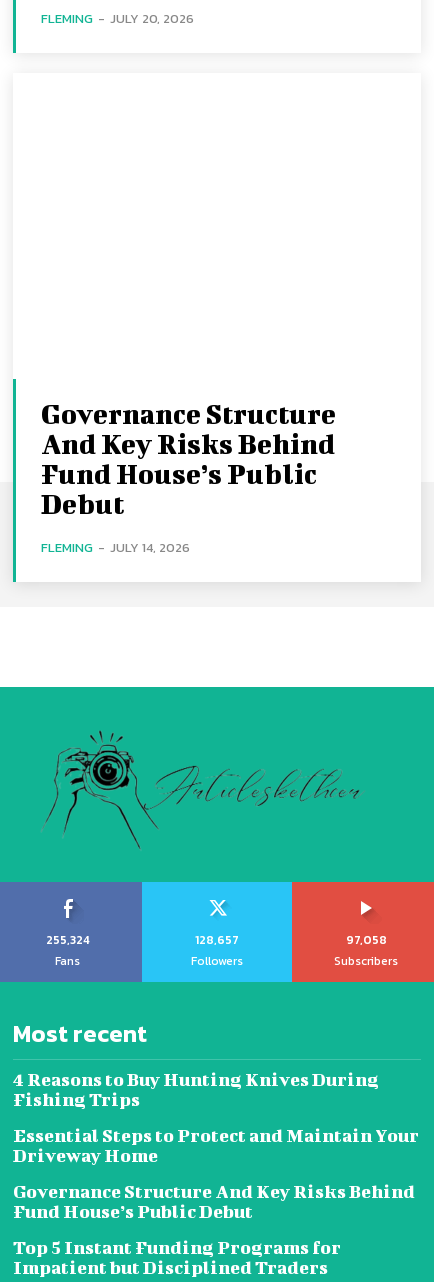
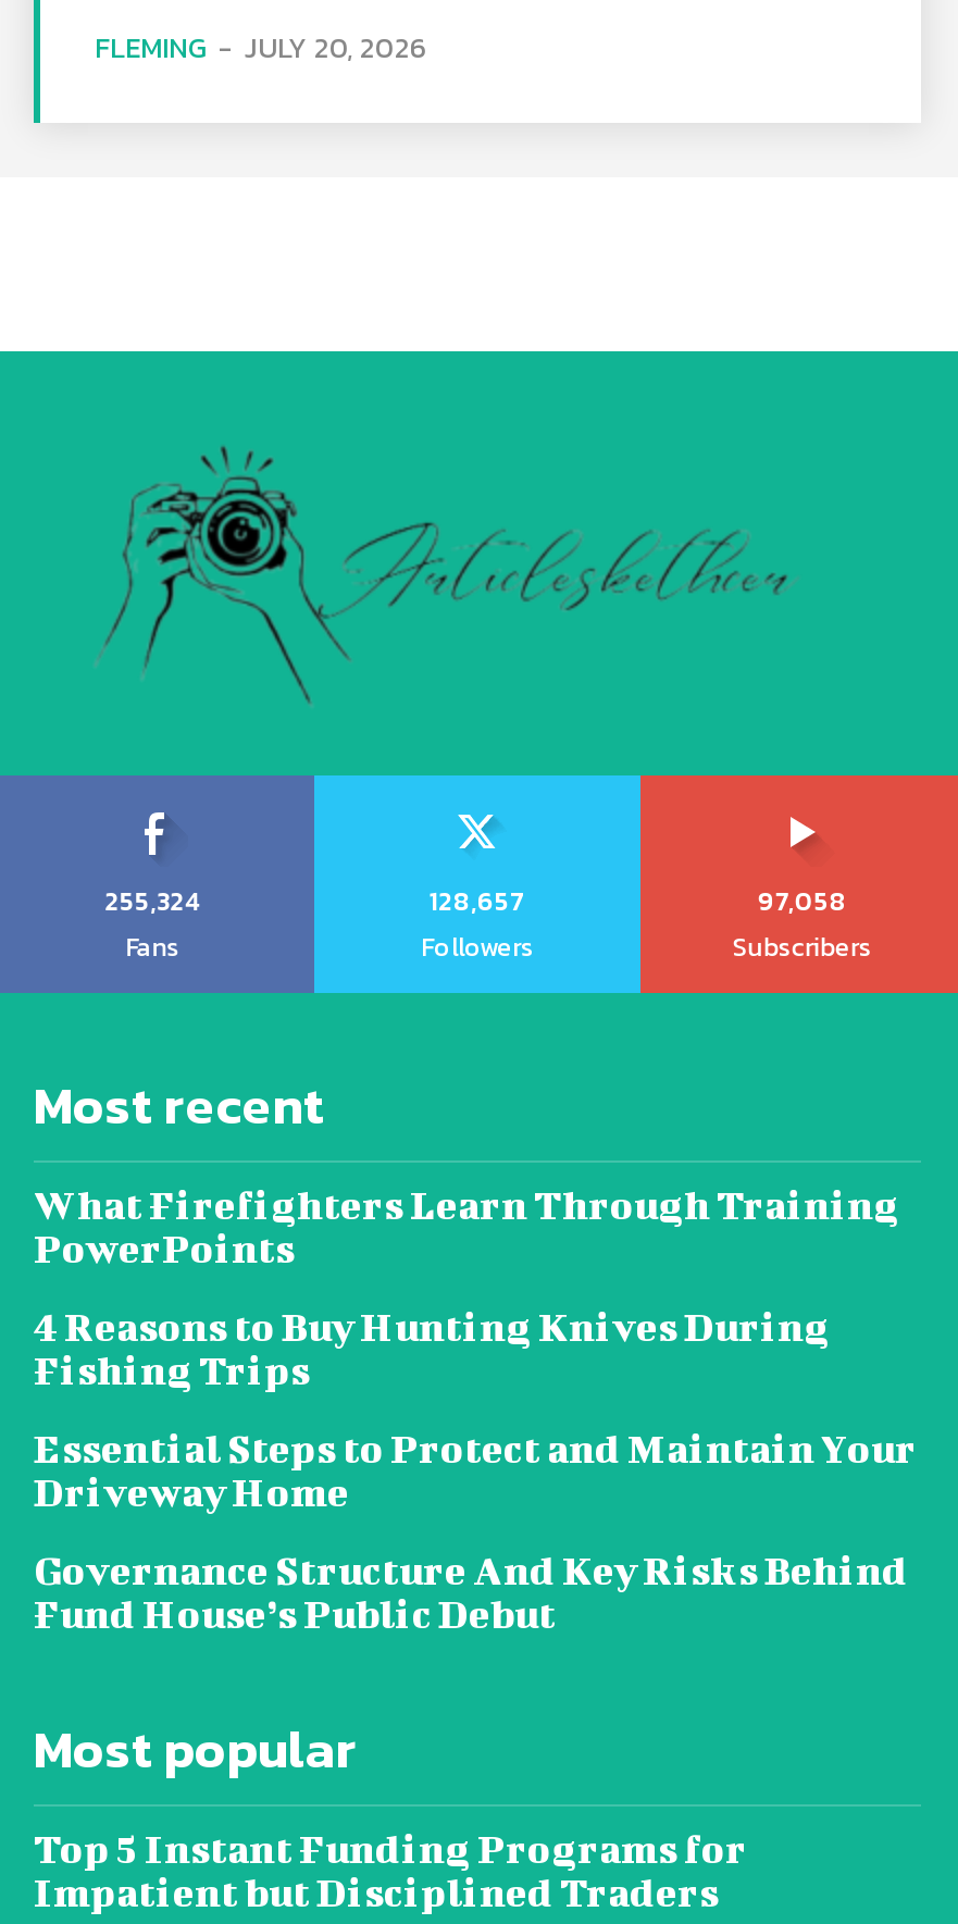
[41,398,336,557] Governance Structure | And Key Risks Behind | Fund House’s Public | Debut | FLEMING - JULY 14, 2026 -> none
moved [53,732,137,803] -> [121,449,303,604]: [image]
moved [13,931,398,1051] -> [34,882,872,1143]: 255,324 | Fans | 128,657 | Followers | 97,058 | Subscribers | Most recent
none -> [34,1182,899,1271] What Firefighters Learn Through Training | PowerPoints
moved [13,1069,419,1222] -> [34,1304,917,1637]: 4 Reasons to Buy Hunting Knives During | Fishing Trips | Essential Steps to Protect and Maintain Your | Driveway Home | Governance Structure And Key Risks Behind | Fund House’s Public Debut
none -> [34,1711,358,1787] Most popular

